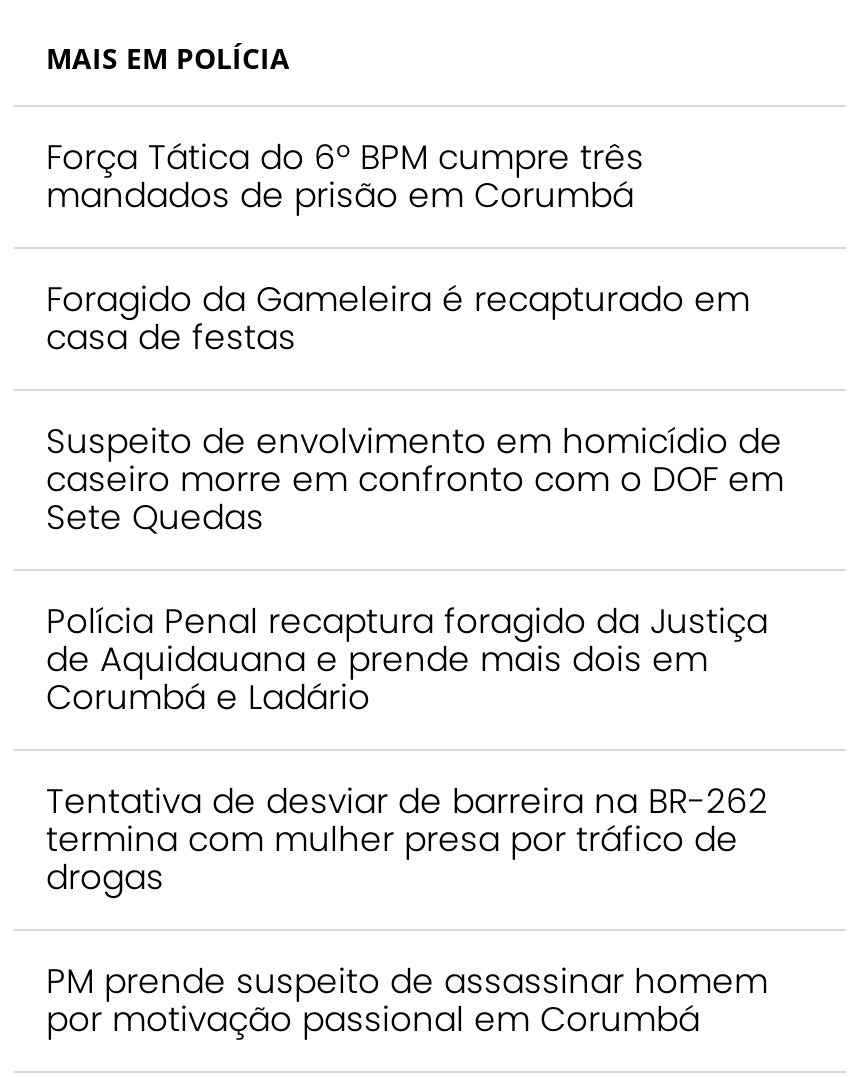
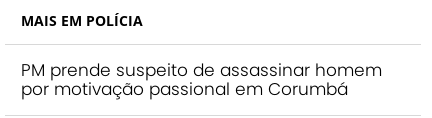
[46,133,784,901] Força Tática do 6º BPM cumpre três | mandados de prisão em Corumbá | Foragido da Gameleira é recapturado em | casa de festas | Suspeito de envolvimento em homicídio de | caseiro morre em confronto com o DOF em | Sete Quedas | Polícia Penal recaptura foragido da Justiça | de Aquidauana e prende mais dois em | Corumbá e Ladário | Tentativa de desviar de barreira na BR-262 | termina com mulher presa por tráfico de | drogas -> none

